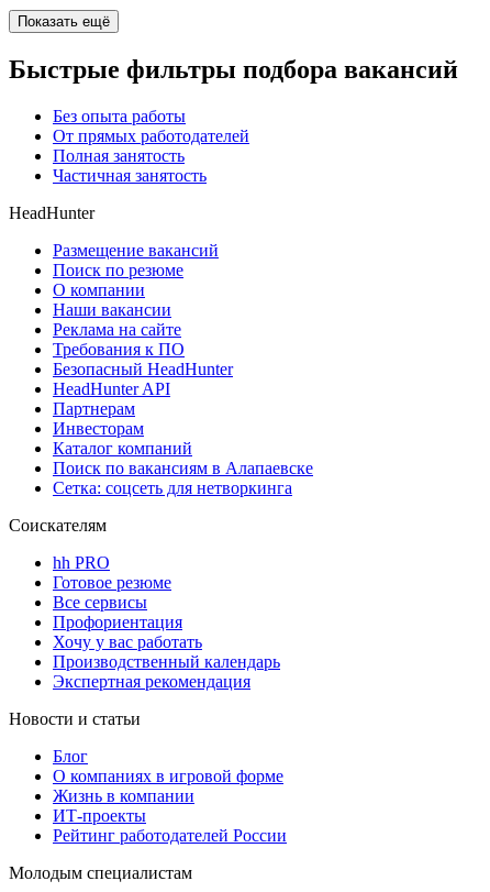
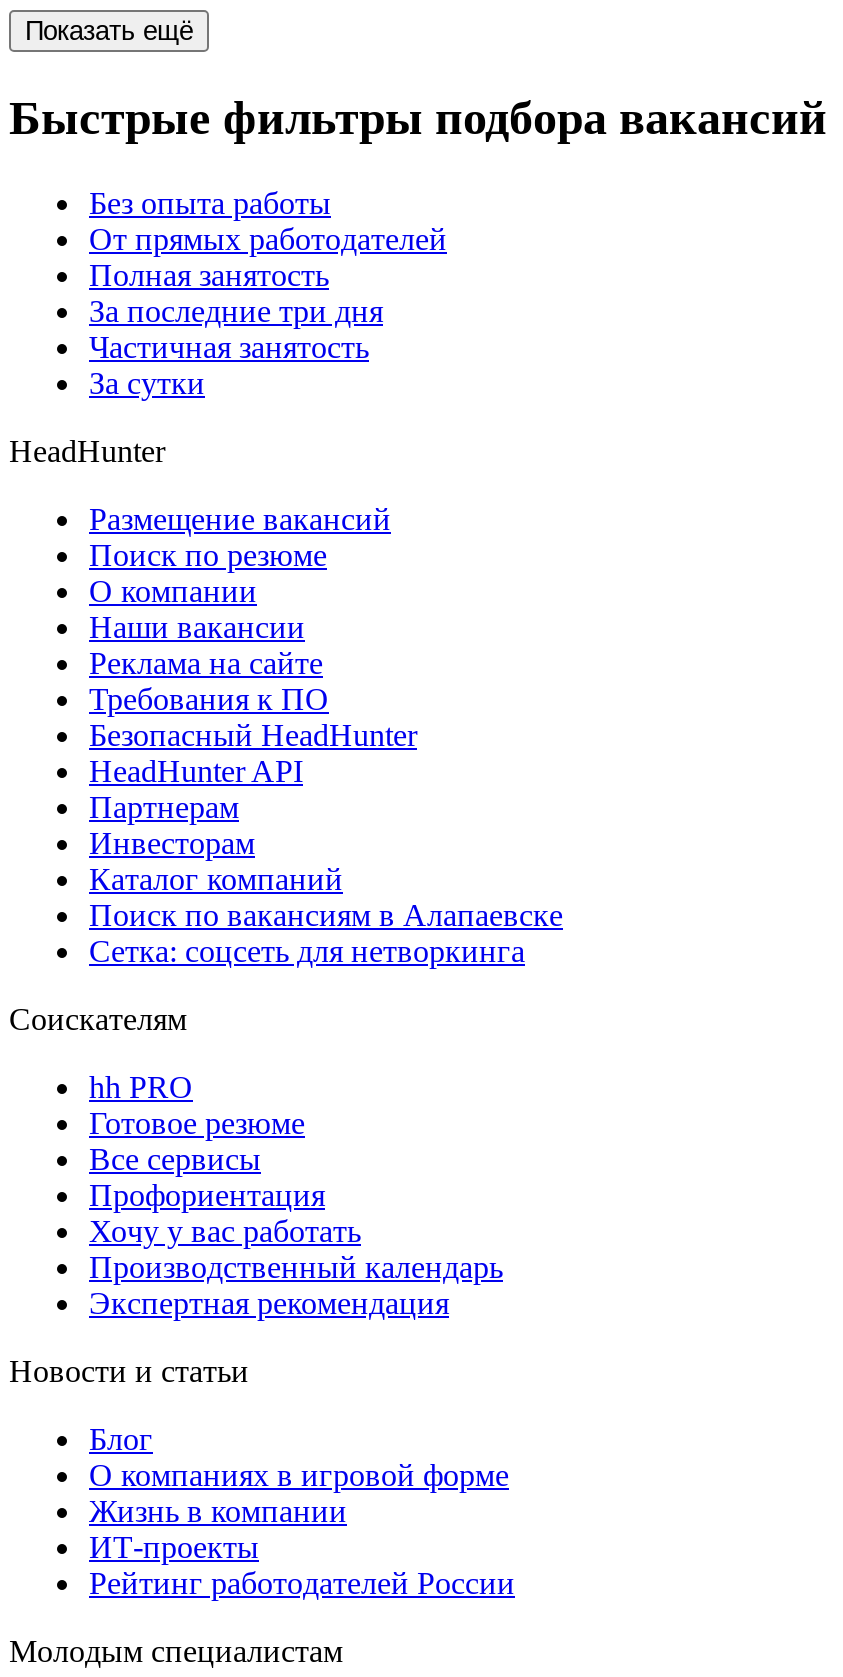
none -> [89,294,383,328] За последние три дня
none -> [89,366,205,400] За сутки

